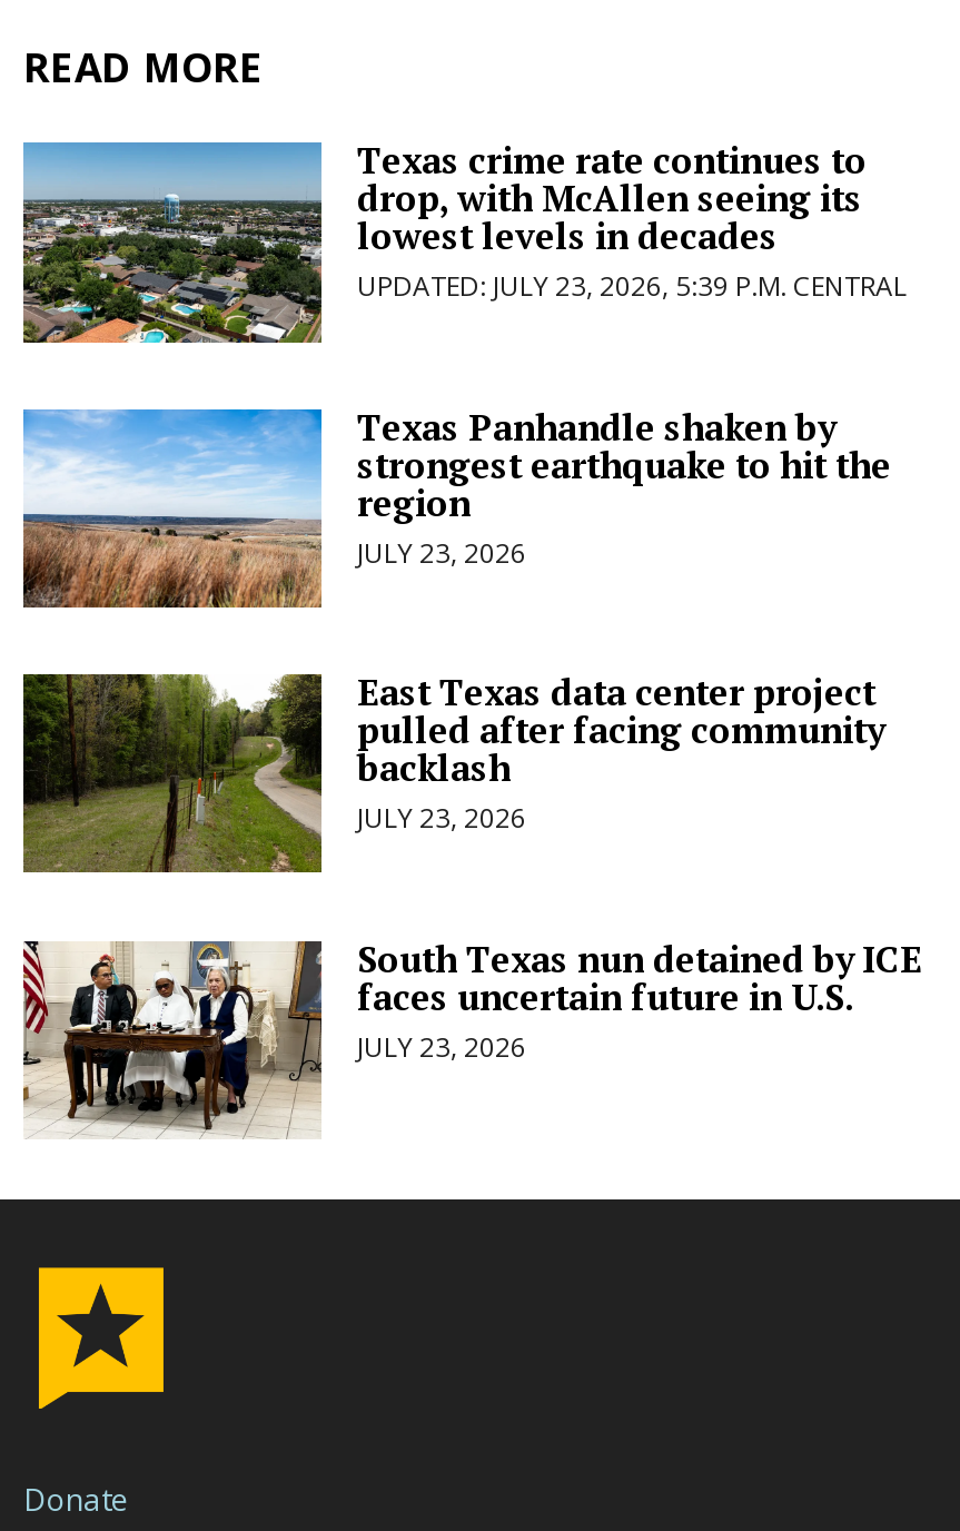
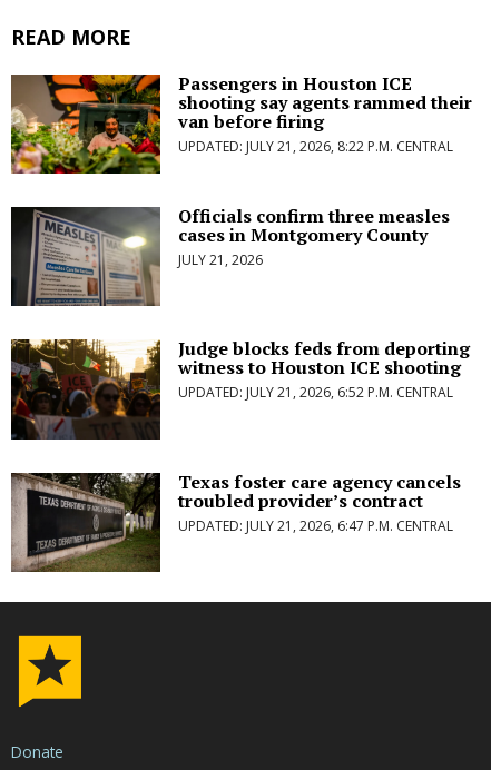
[21,137,907,345] [image] | Texas crime rate continues to | drop, with McAllen seeing its | lowest levels in decades | JULY 23, 2026, 5:39 P.M. CENTRAL -> [10,71,472,175] [image] | Passengers in Houston ICE | shooting say agents rammed their | van before firing | JULY 21, 2026, 8:22 P.M. CENTRAL
[21,403,891,608] [image] | Texas Panhandle shaken by | strongest earthquake to hit the | region | JULY 23, 2026 -> [10,204,450,306] [image] | Officials confirm three measles | cases in Montgomery County | JULY 21, 2026
[21,668,884,875] [image] | East Texas data center project | pulled after facing community | backlash | JULY 23, 2026 -> [10,336,470,441] [image] | Judge blocks feds from deporting | witness to Houston ICE shooting | JULY 21, 2026, 6:52 P.M. CENTRAL
[21,934,922,1139] [image] | South Texas nun detained by ICE | faces uncertain future in U.S. | JULY 23, 2026 -> [11,469,461,573] [image] | Texas foster care agency cancels | troubled provider’s contract | JULY 21, 2026, 6:47 P.M. CENTRAL

